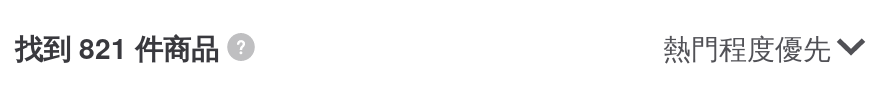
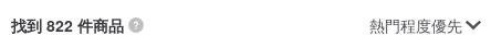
[15,27,219,67] 找到 821 件商品 -> [11,14,124,36] 找到 822 件商品

